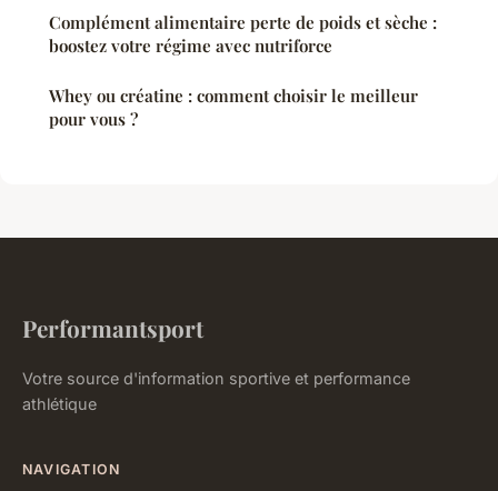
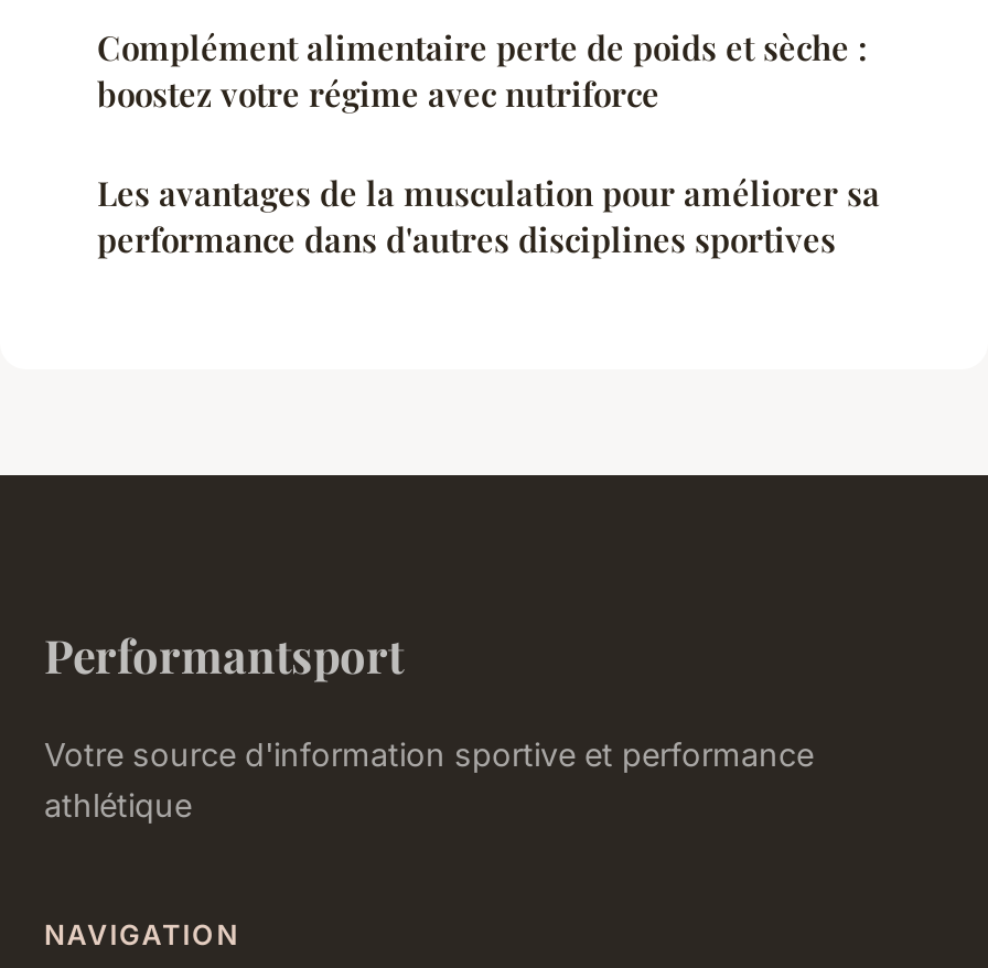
[49,85,418,130] Whey ou créatine : comment choisir le meilleur | pour vous ? -> [97,172,880,262] Les avantages de la musculation pour améliorer sa | performance dans d'autres disciplines sportives

